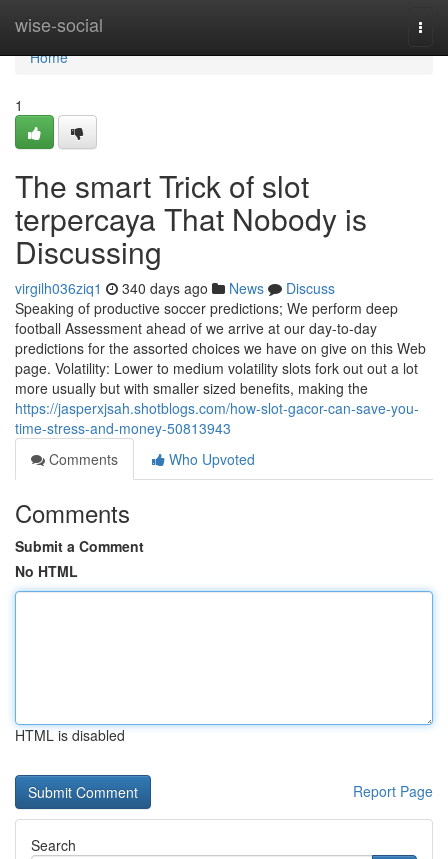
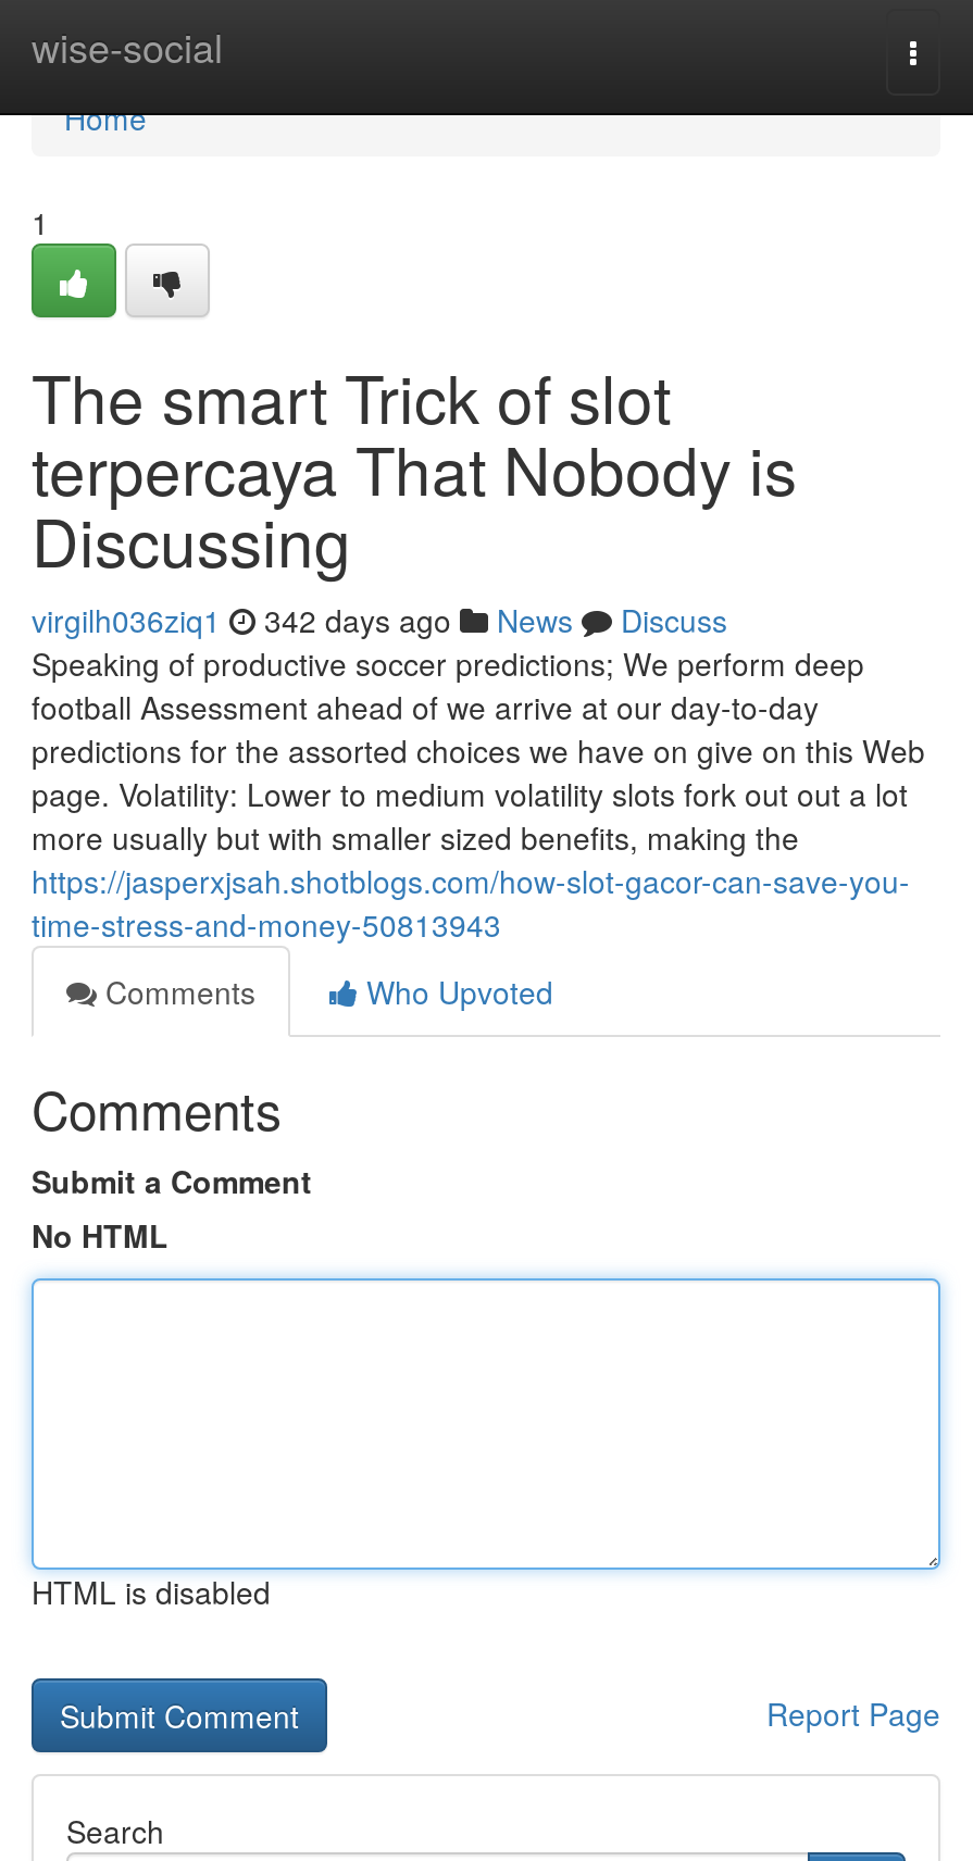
[15,278,335,298] virgilh036ziq1 340 days ago News Discuss -> [32,598,727,641] virgilh036ziq1 342 days ago News Discuss

